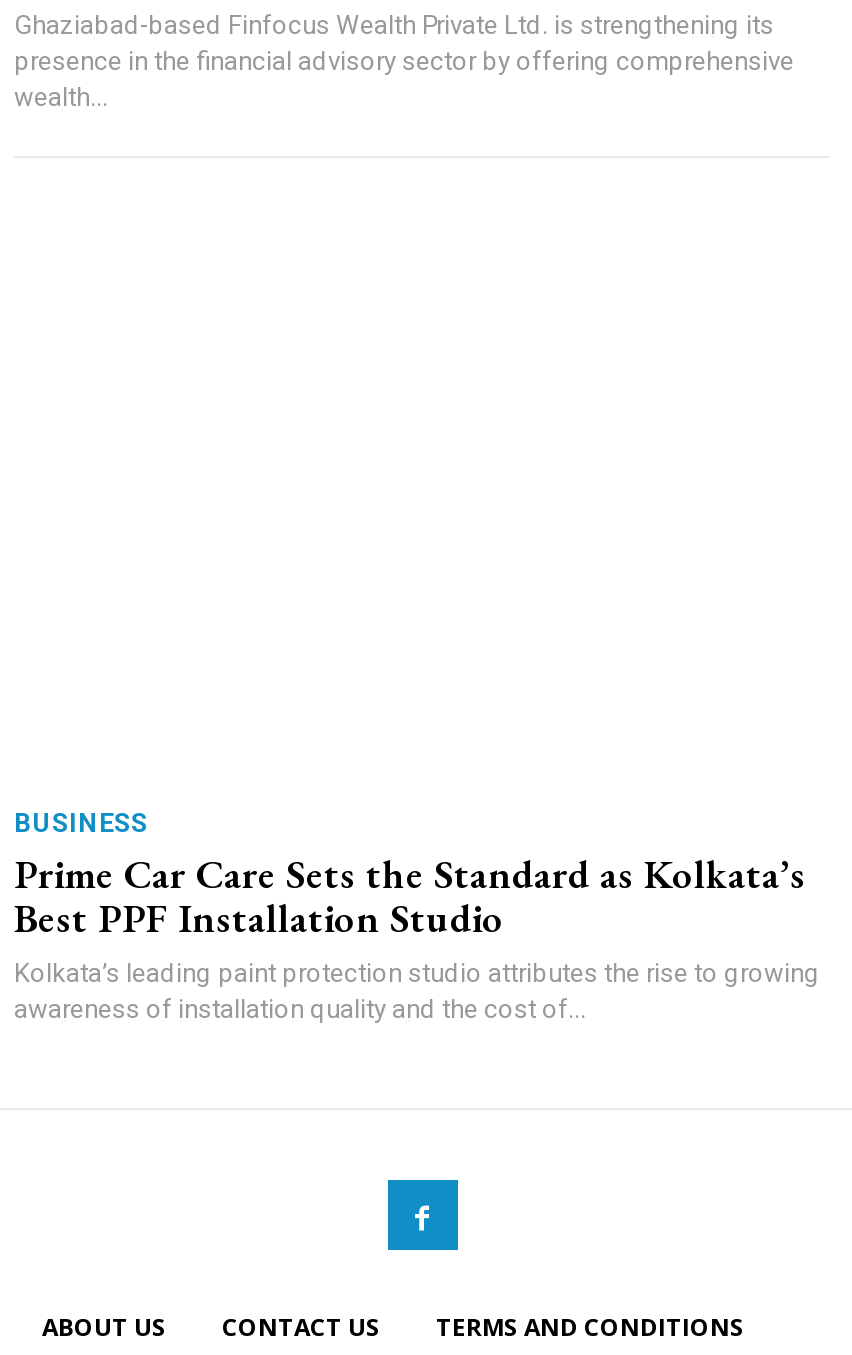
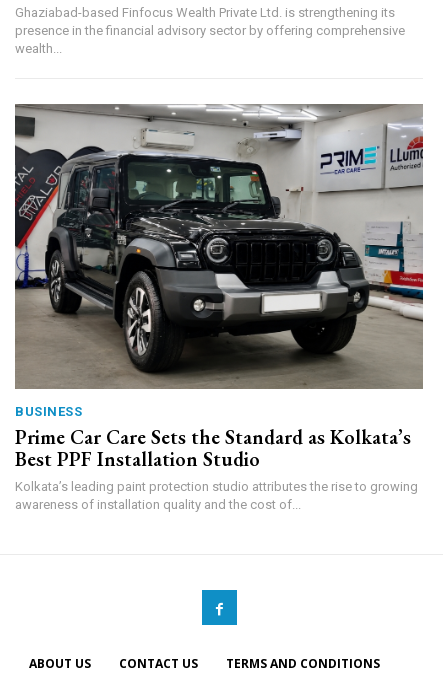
none -> [14,103,424,390] [image]

